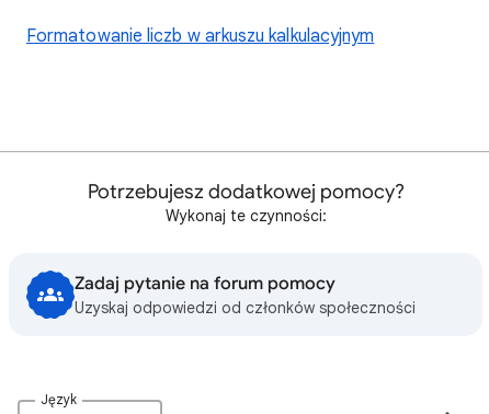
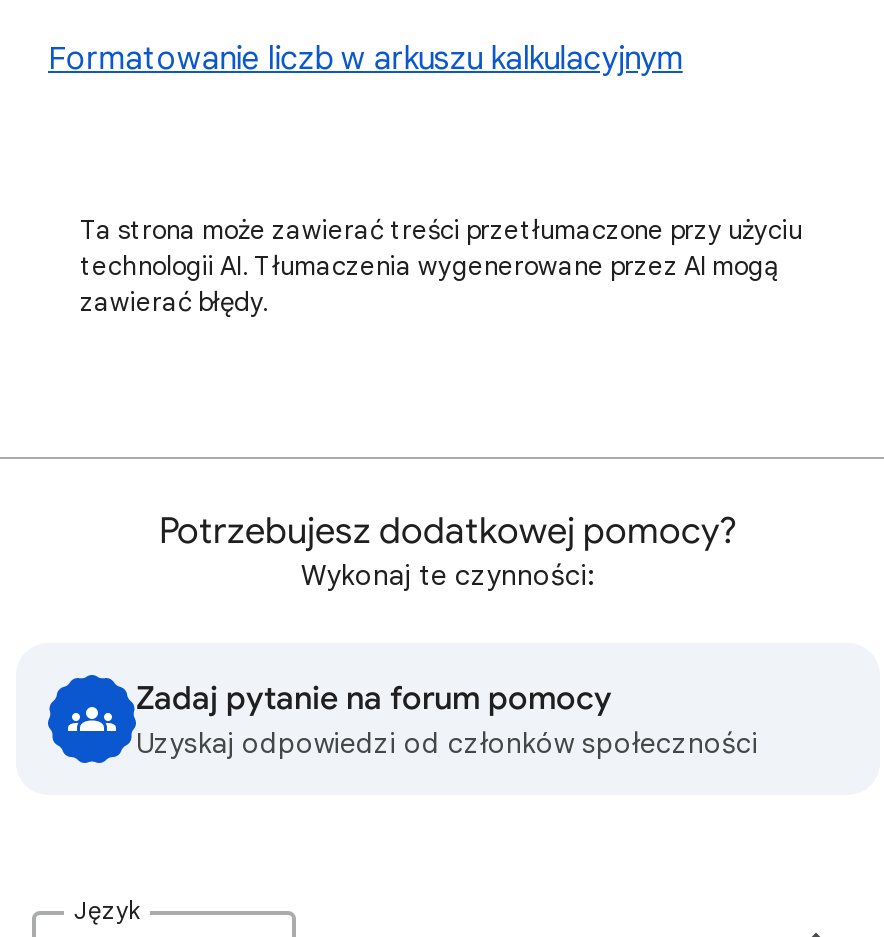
none -> [80,213,802,319] Ta strona może zawierać treści przetłumaczone przy użyciu | technologii AI. Tłumaczenia wygenerowane przez AI mogą | zawierać błędy.

